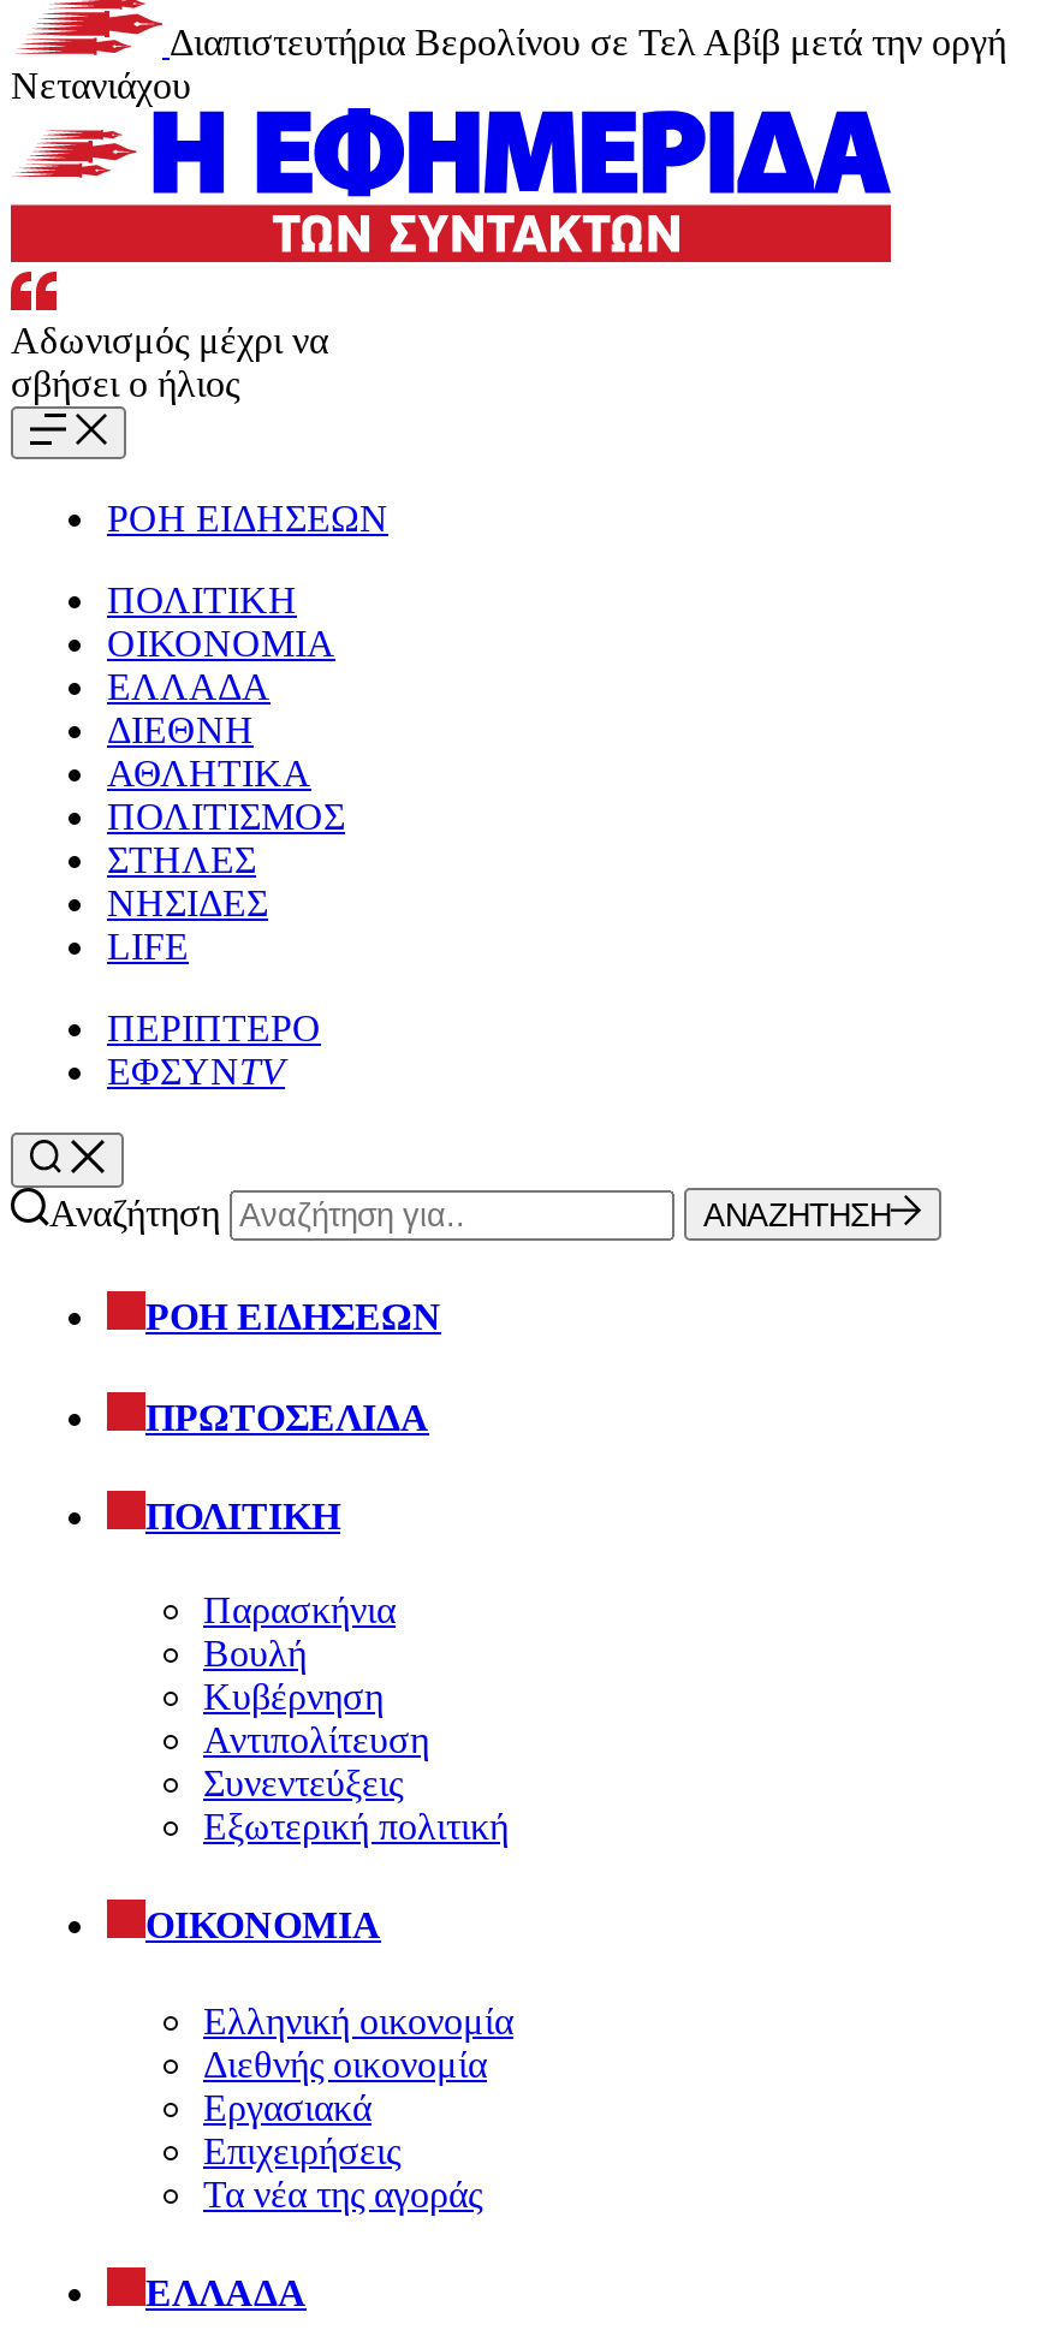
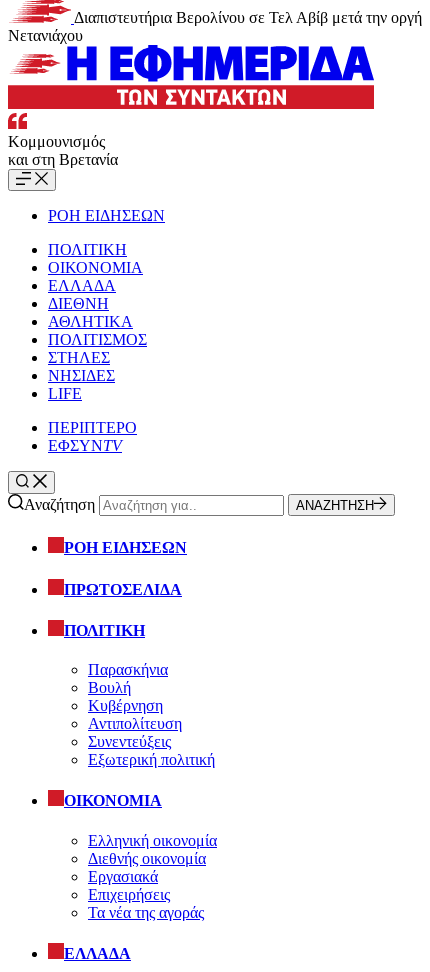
[11,320,328,404] Αδωνισμός μέχρι να | σβήσει ο ήλιος -> [8,133,118,168] Κομμουνισμός | και στη Βρετανία

